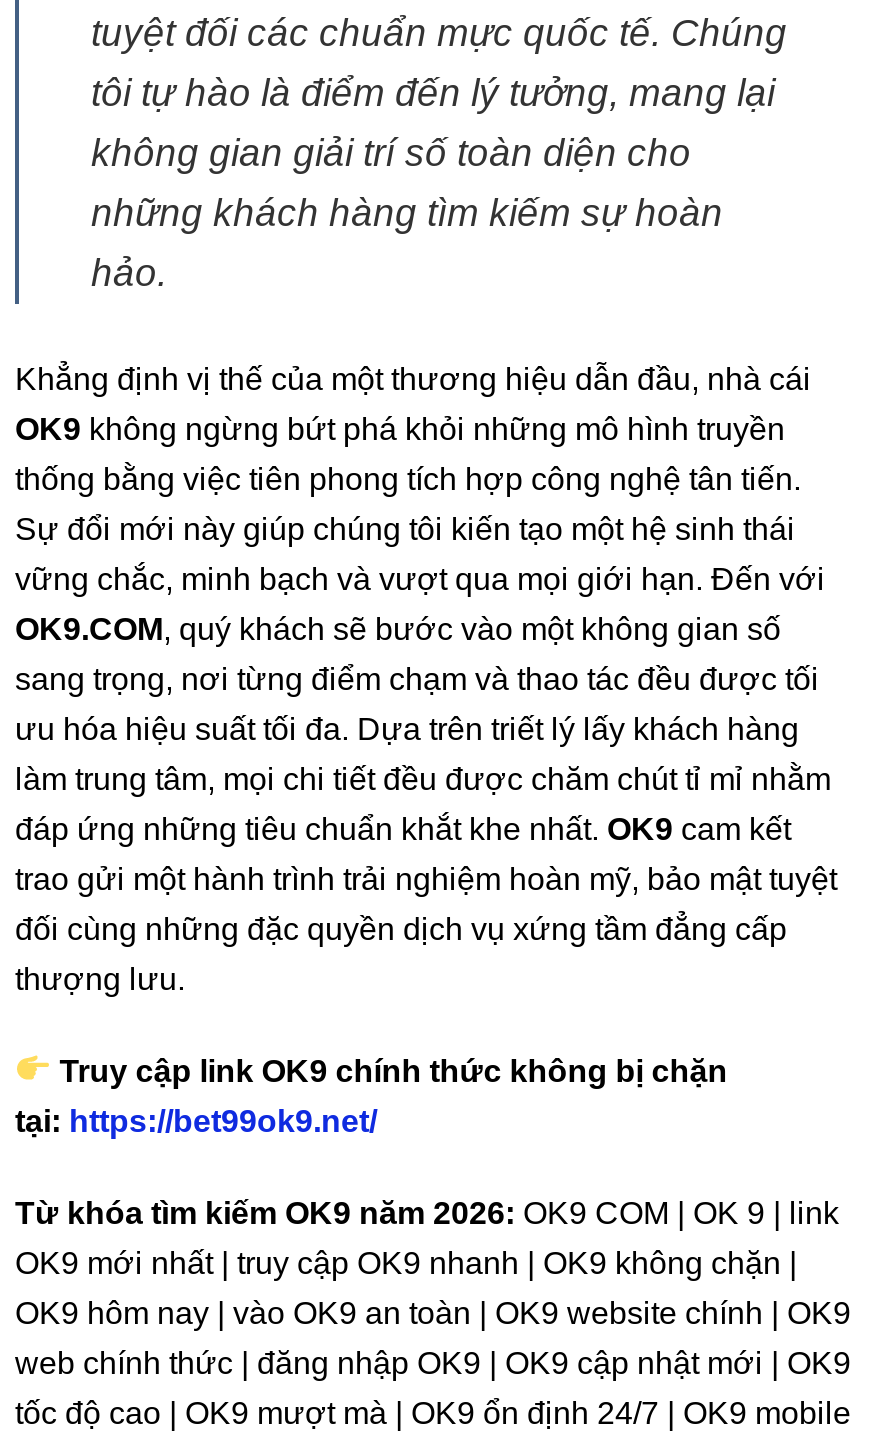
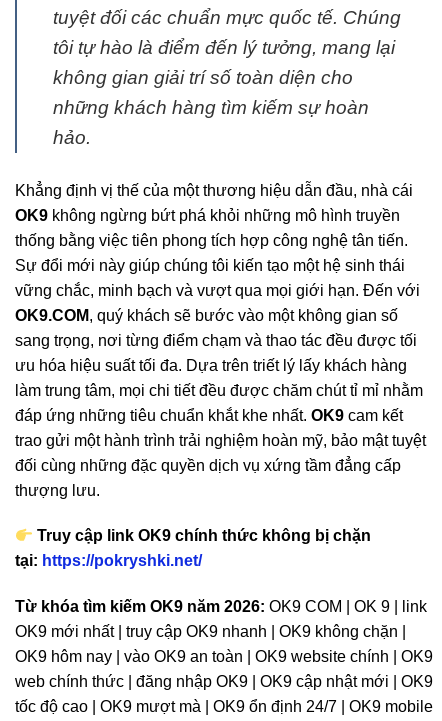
[15,1104,377,1138] tại: https://bet99ok9.net/ -> [15,552,202,569] tại: https://pokryshki.net/

